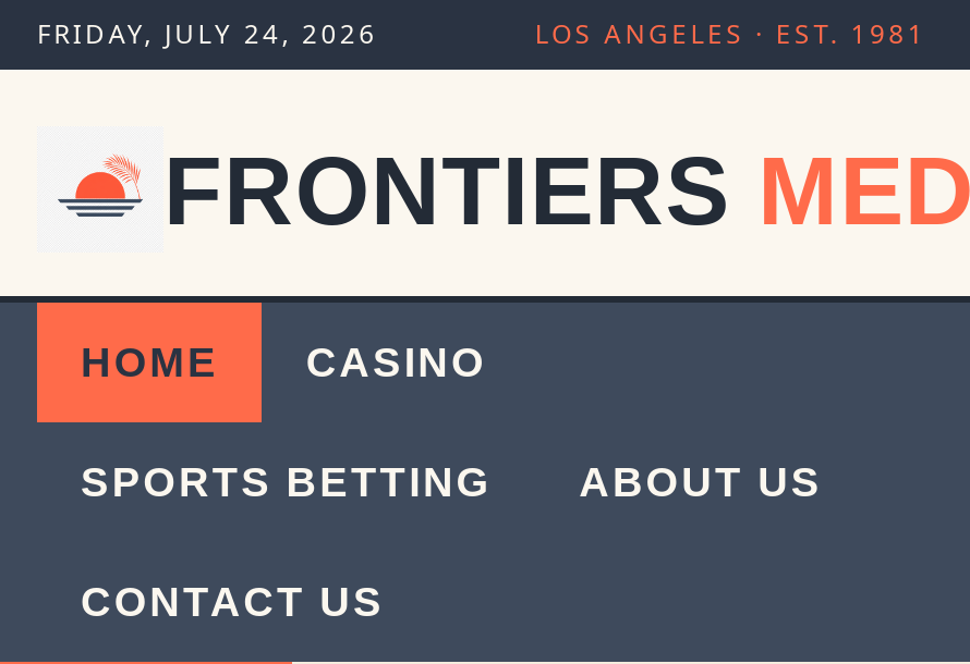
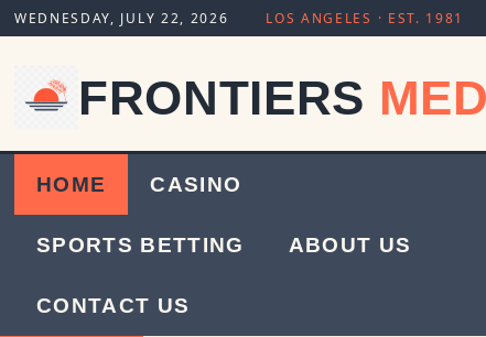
[37,15,378,52] FRIDAY, JULY 24, 2026 -> [14,9,228,28] WEDNESDAY, JULY 22, 2026

